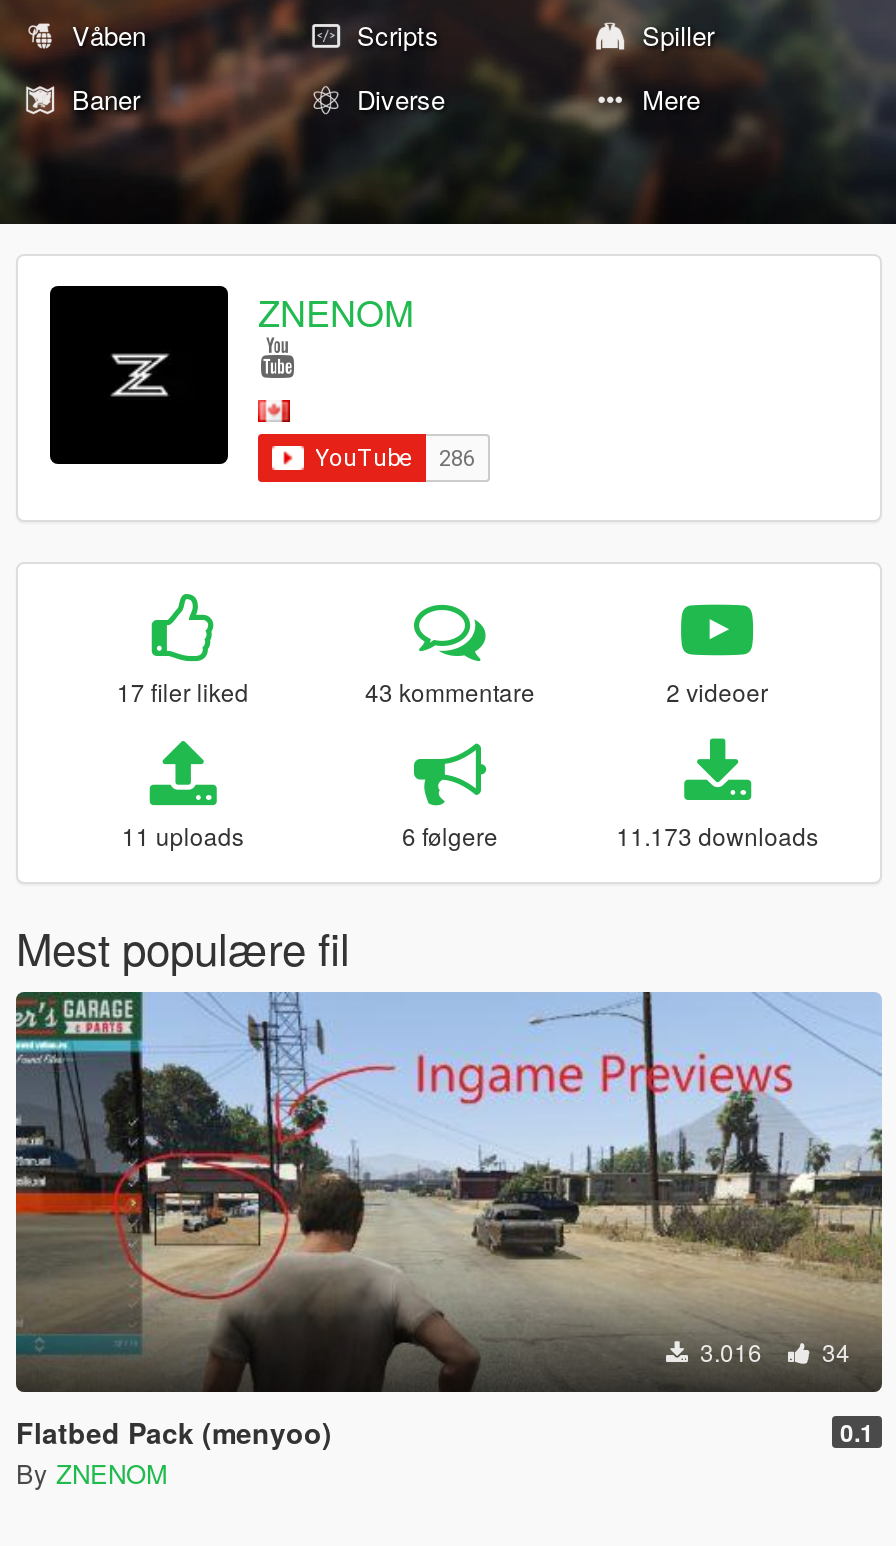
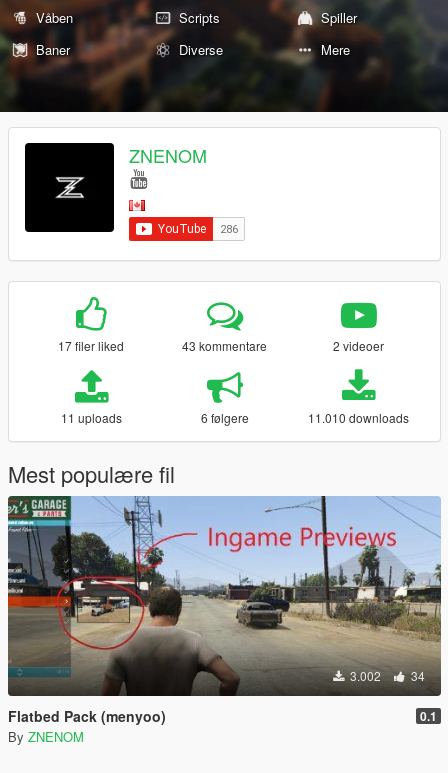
[616,819,818,853] 11.173 downloads -> [308,409,409,426] 11.010 downloads
[694,1335,850,1369] 3.016 34 -> [347,667,425,684] 3.002 34

